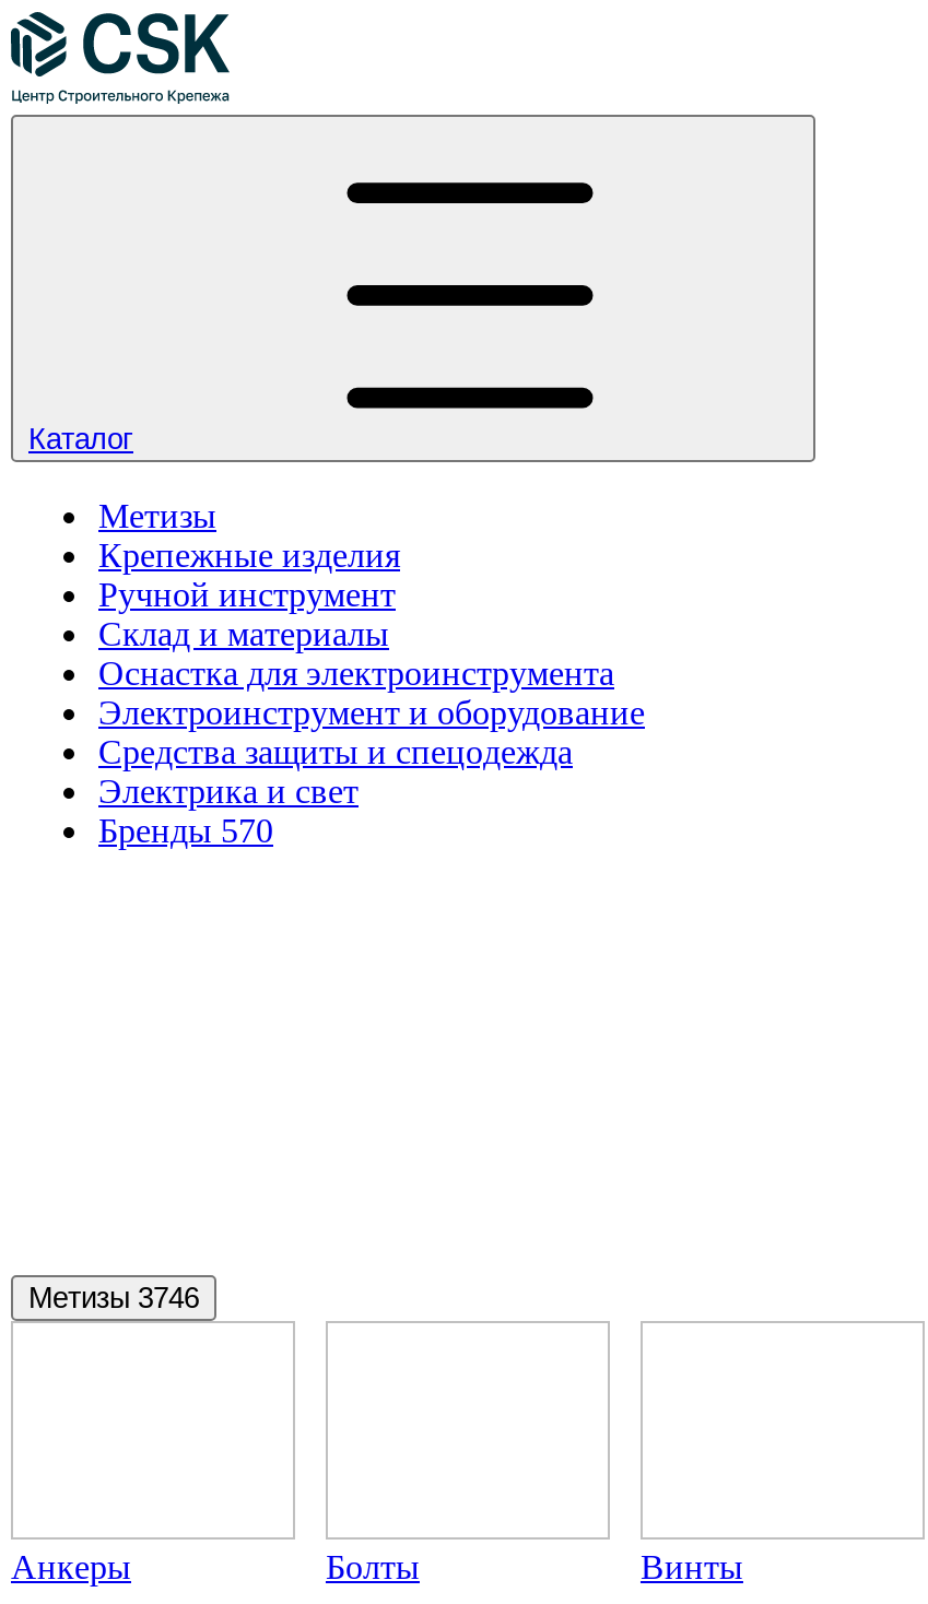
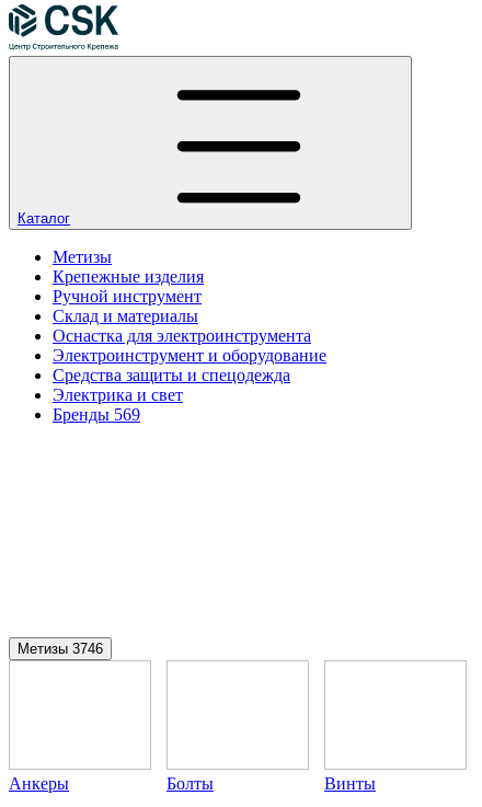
[98,812,273,849] Бренды 570 -> [53,405,140,424] Бренды 569

